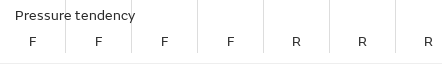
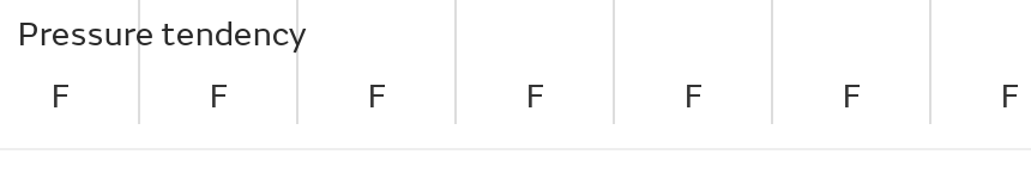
[292,33,433,50] R | R | R -> [685,76,1018,117] F | F | F

